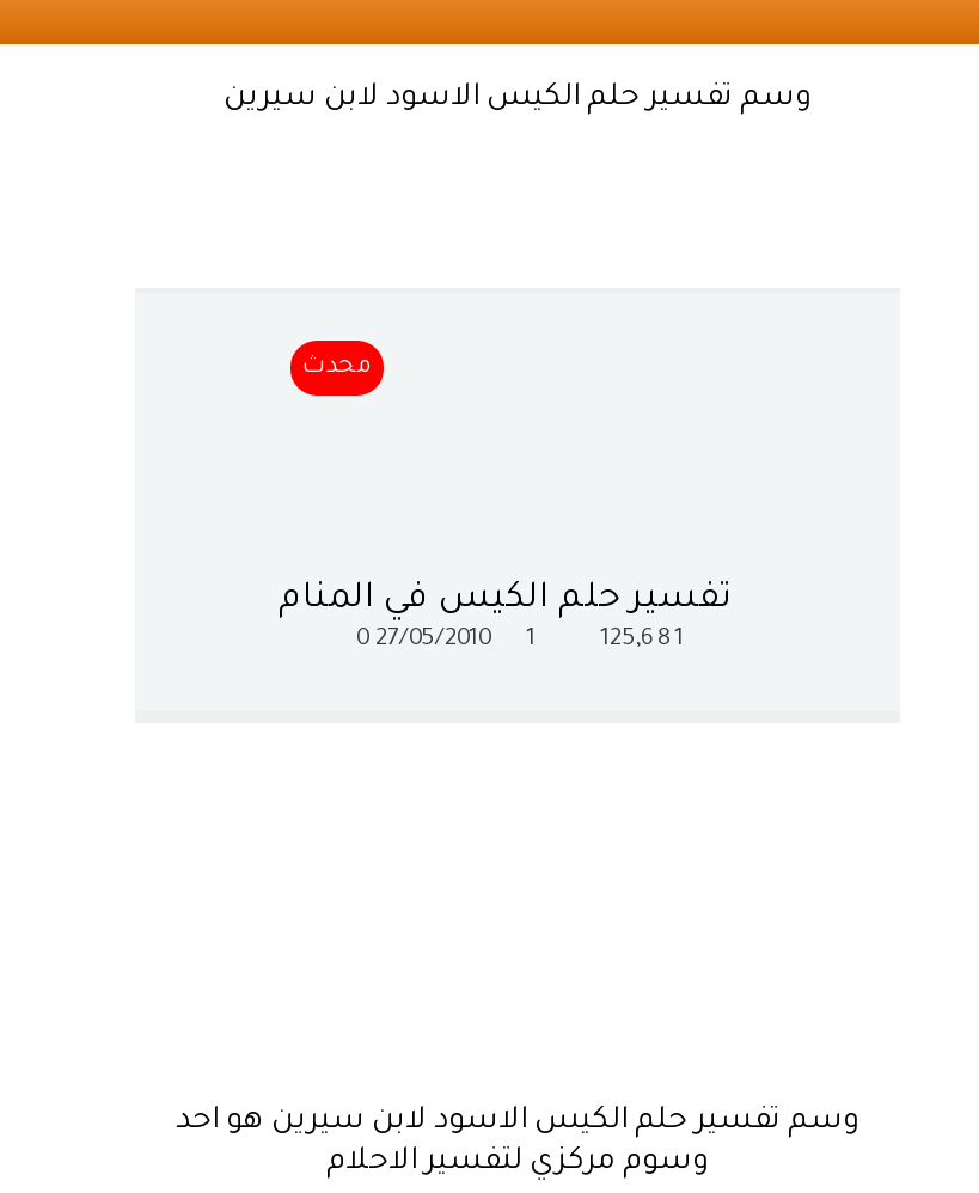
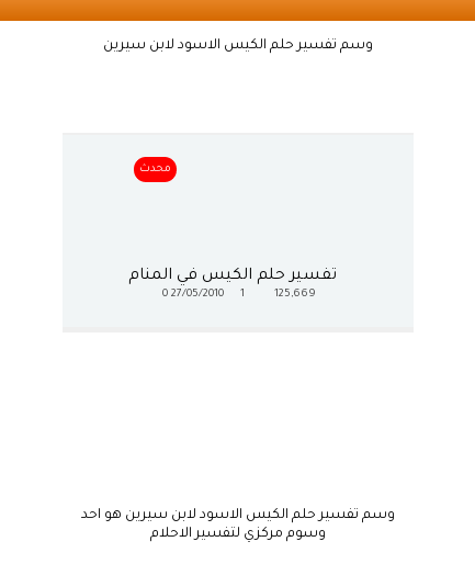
[600,628,684,654] 125,681 -> [274,289,316,301] 125,669

